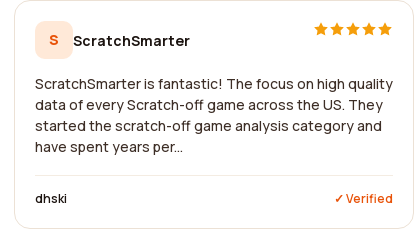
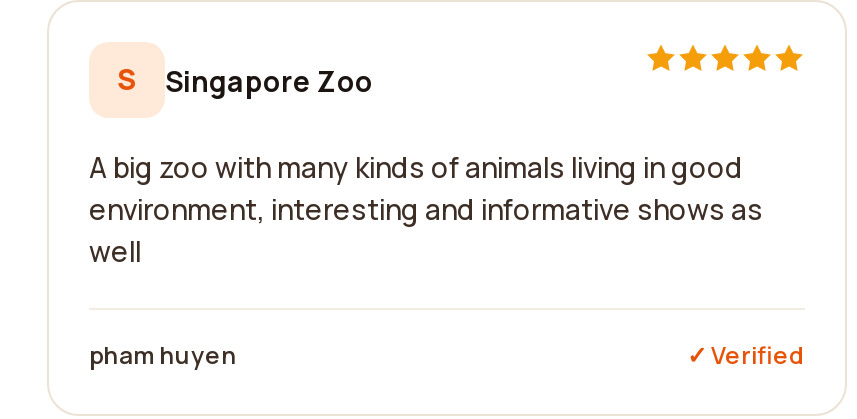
[73,30,190,49] ScratchSmarter -> [165,61,373,99] Singapore Zoo
[35,74,393,156] ScratchSmarter is fantastic! The focus on high quality | data of every Scratch-off game across the US. They | started the scratch-off game analysis category and | have spent years per... -> [89,148,763,270] A big zoo with many kinds of animals living in good | environment, interesting and informative shows as | well
[35,190,67,207] dhski -> [89,338,237,372] pham huyen

